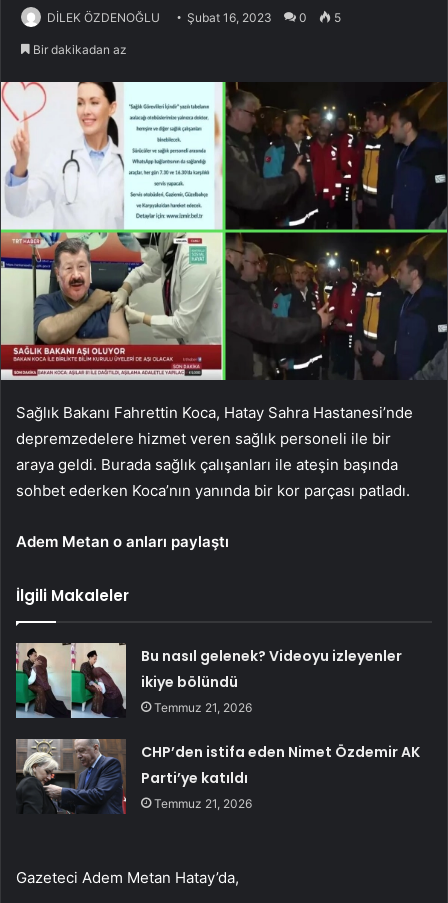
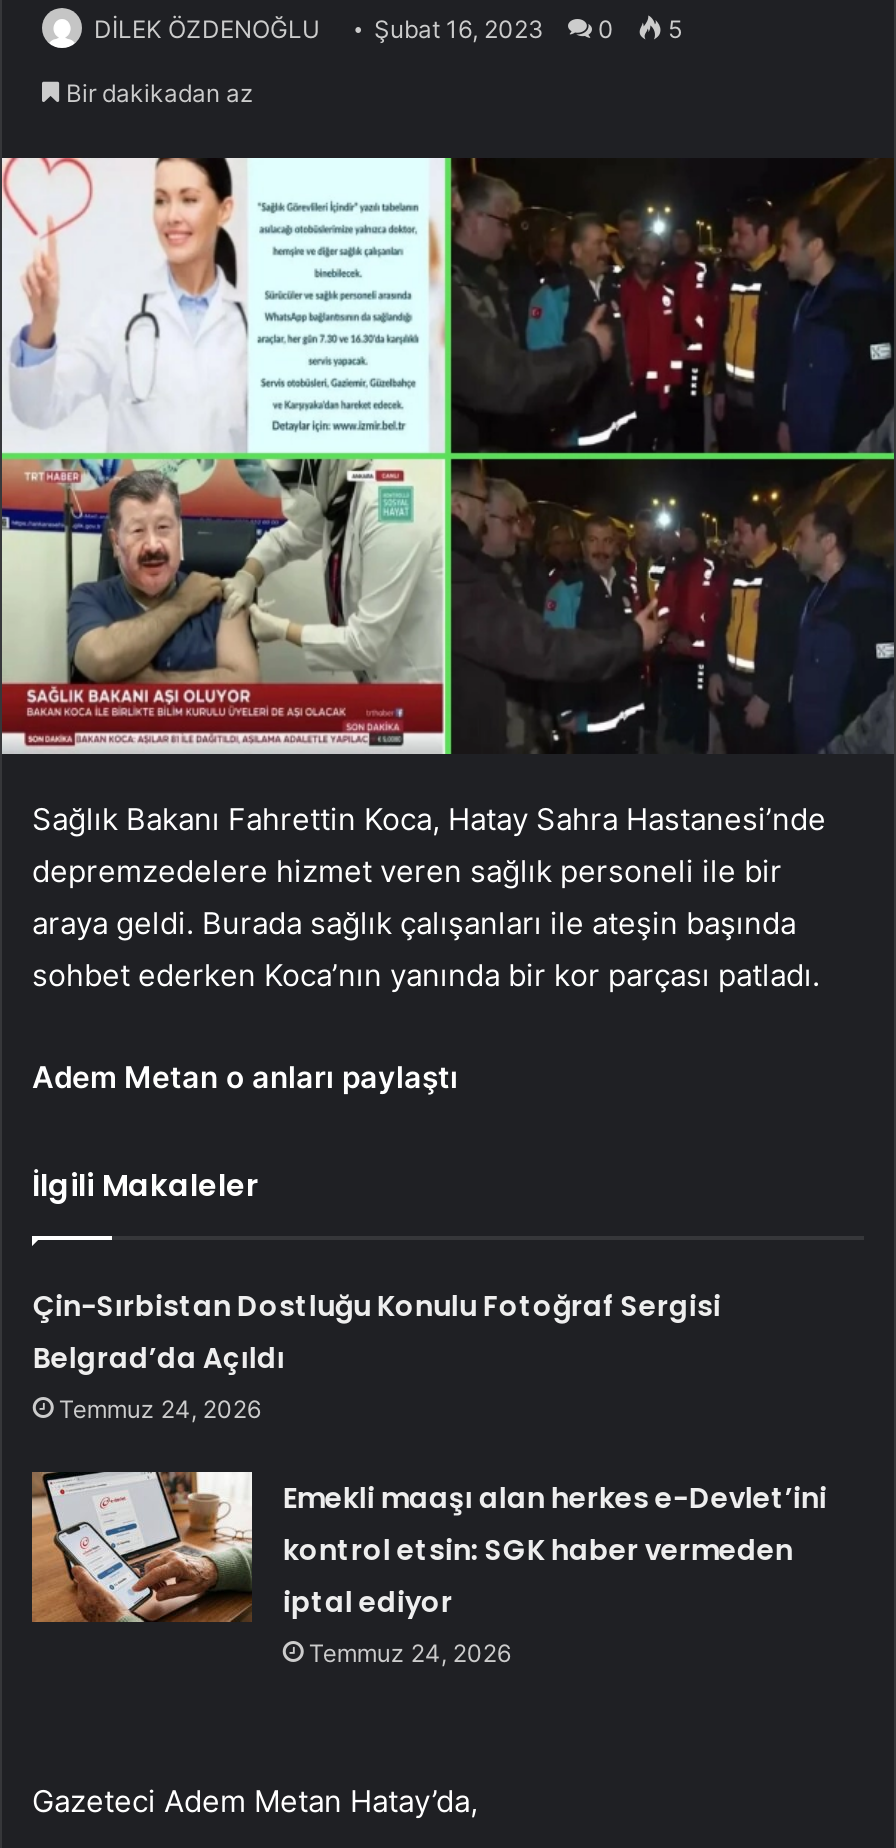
[141,646,402,715] Bu nasıl gelenek? Videoyu izleyenler | ikiye bölündü | Temmuz 21, 2026 -> [33,1285,721,1423] Çin-Sırbistan Dostluğu Konulu Fotoğraf Sergisi | Belgrad’da Açıldı | Temmuz 24, 2026
[16,738,420,813] [image] | CHP’den istifa eden Nimet Özdemir AK | Parti’ye katıldı | Temmuz 21, 2026 -> [30,1470,827,1667] [image] | Emekli maaşı alan herkes e-Devlet’ini | kontrol etsin: SGK haber vermeden | iptal ediyor | Temmuz 24, 2026

